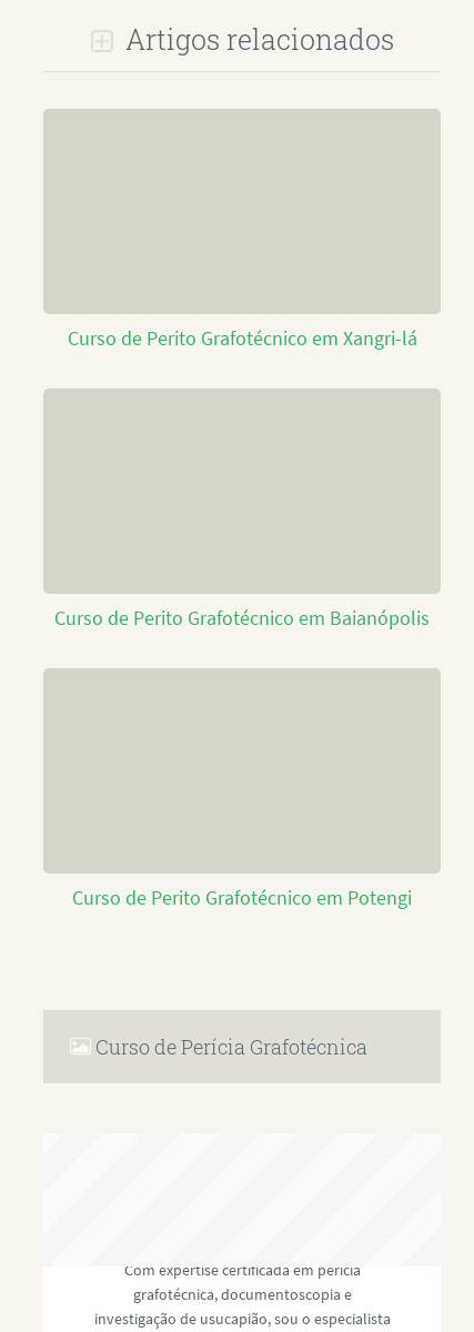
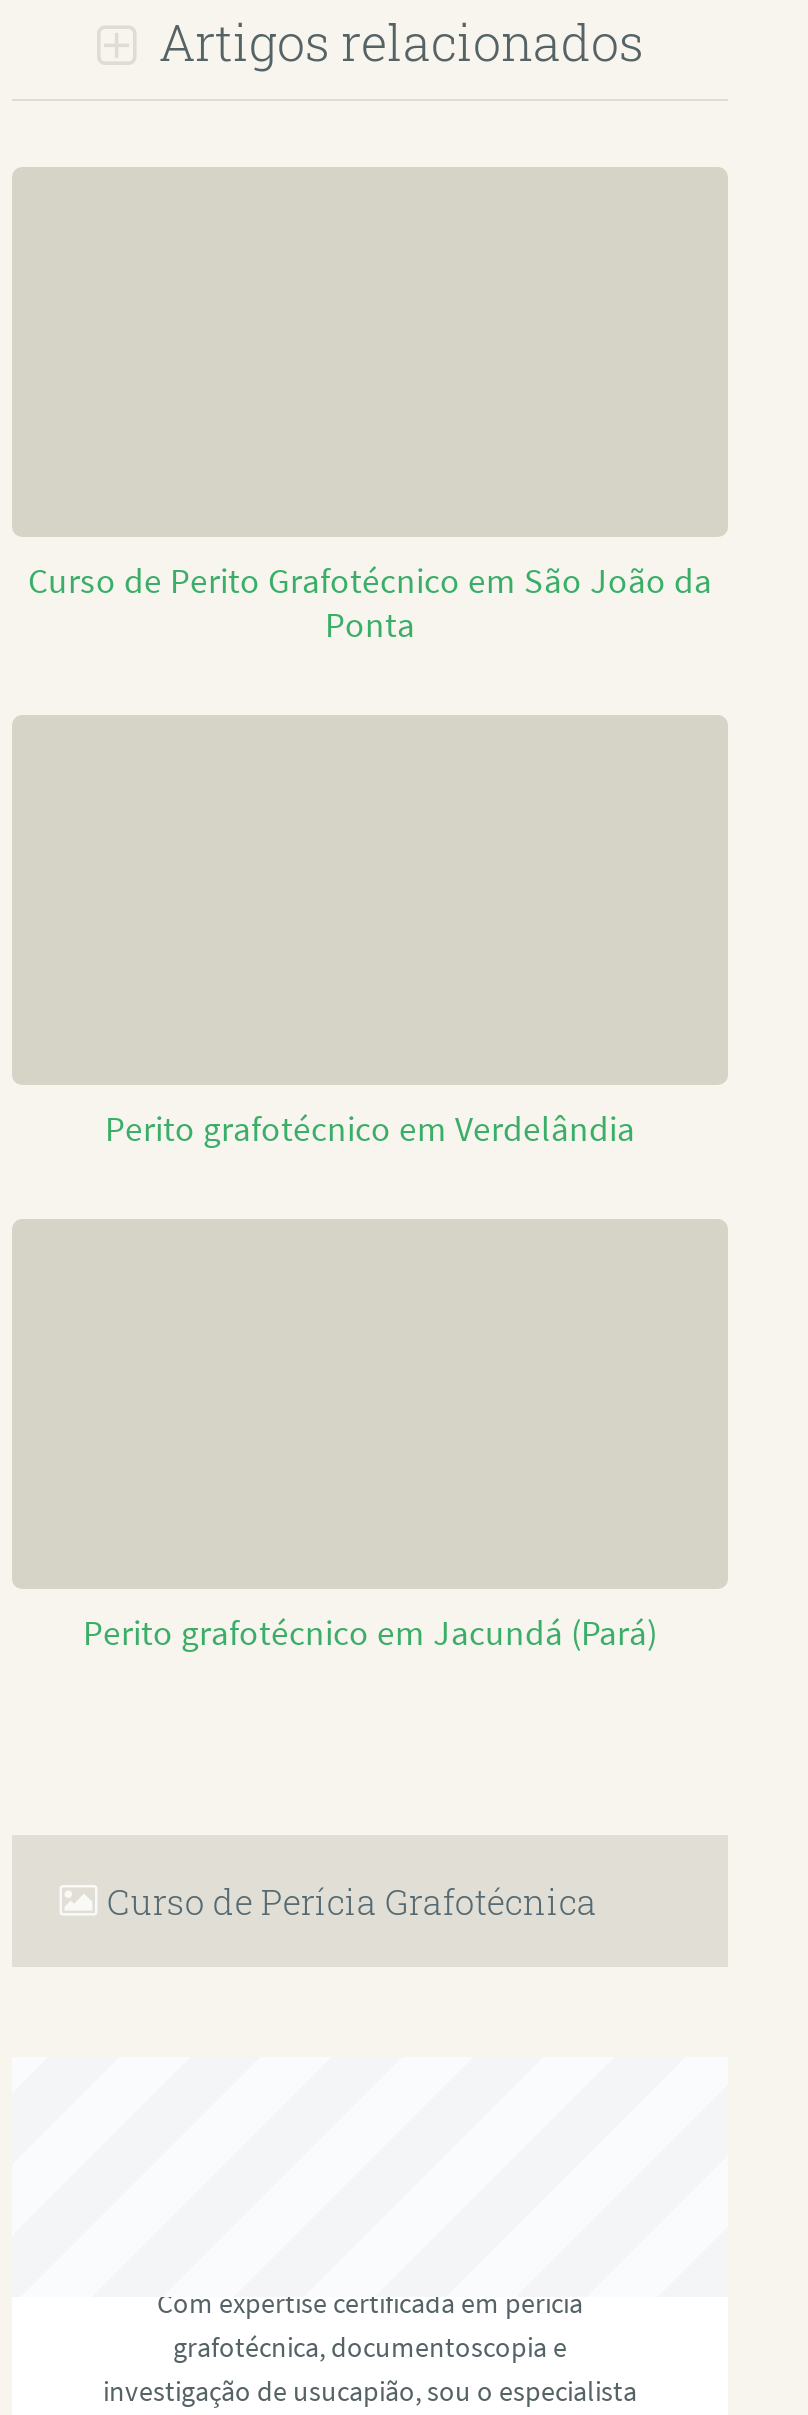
[67,327,417,351] Curso de Perito Grafotécnico em Xangri-lá -> [28,560,712,648] Curso de Perito Grafotécnico em São João da | Ponta
[54,606,430,631] Curso de Perito Grafotécnico em Baianópolis -> [105,1107,635,1151] Perito grafotécnico em Verdelândia
[72,886,412,910] Curso de Perito Grafotécnico em Potengi -> [83,1611,657,1655] Perito grafotécnico em Jacundá (Pará)

